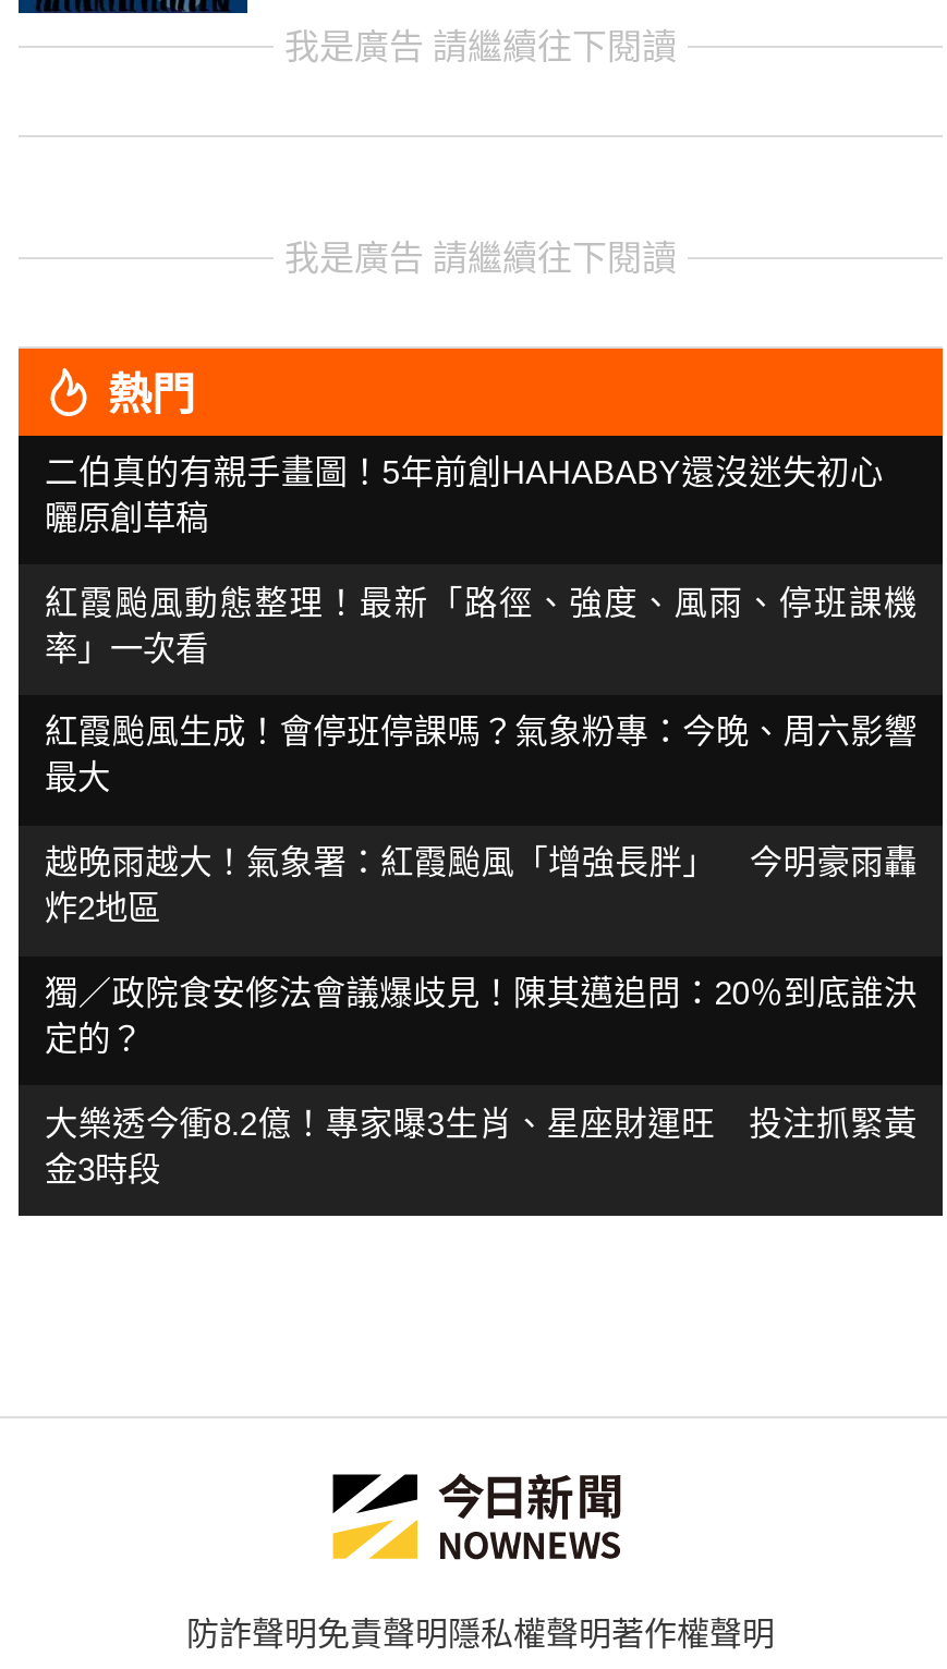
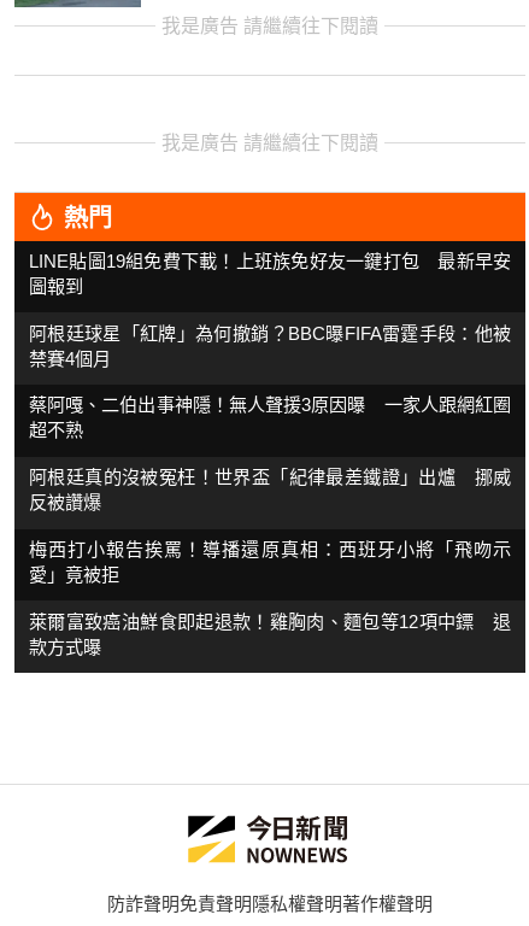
[45,453,916,536] 二伯真的有親手畫圖！5年前創HAHABABY還沒迷失初心 | 曬原創草稿 -> [29,251,511,296] LINE貼圖19組免費下載！上班族免好友一鍵打包 最新早安 | 圖報到
[45,583,916,666] 紅霞颱風動態整理！最新「路徑、強度、風雨、停班課機 | 率」一次看 -> [29,323,511,369] 阿根廷球星「紅牌」為何撤銷？BBC曝FIFA雷霆手段：他被 | 禁賽4個月
[45,714,916,796] 紅霞颱風生成！會停班停課嗎？氣象粉專：今晚、周六影響 | 最大 -> [29,395,511,441] 蔡阿嘎、二伯出事神隱！無人聲援3原因曝 一家人跟網紅圈 | 超不熟
[45,844,916,926] 越晚雨越大！氣象署：紅霞颱風「增強長胖」 今明豪雨轟 | 炸2地區 -> [29,467,511,513] 阿根廷真的沒被冤枉！世界盃「紀律最差鐵證」出爐 挪威 | 反被讚爆
[45,974,916,1057] 獨／政院食安修法會議爆歧見！陳其邁追問：20％到底誰決 | 定的？ -> [29,539,511,585] 梅西打小報告挨罵！導播還原真相：西班牙小將「飛吻示 | 愛」竟被拒
[45,1104,916,1187] 大樂透今衝8.2億！專家曝3生肖、星座財運旺 投注抓緊黃 | 金3時段 -> [29,611,511,657] 萊爾富致癌油鮮食即起退款！雞胸肉、麵包等12項中鏢 退 | 款方式曝

